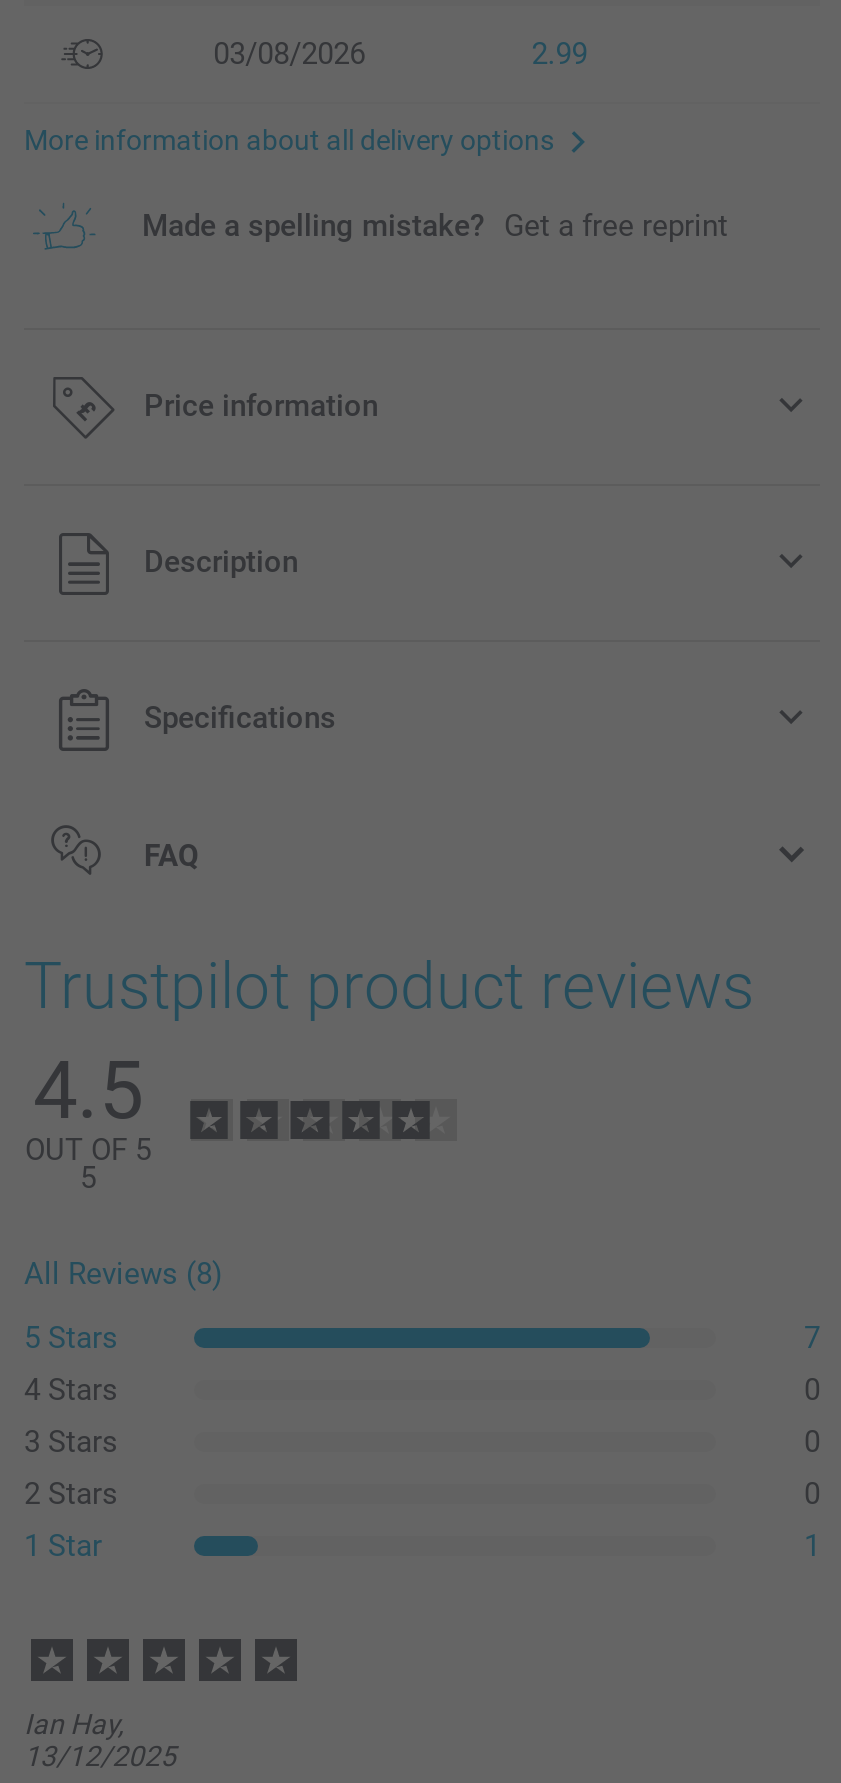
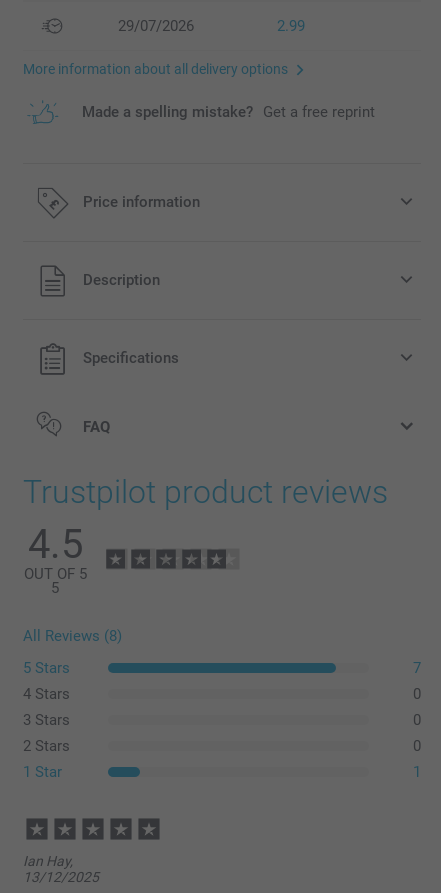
[213,36,365,72] 03/08/2026 -> [118,17,194,35] 29/07/2026

